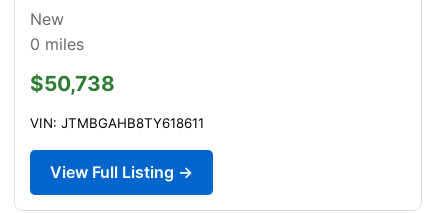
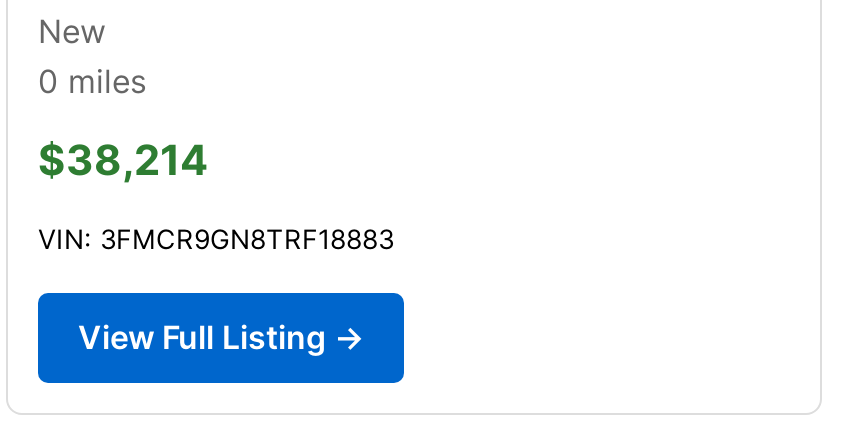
[30,71,115,96] $50,738 -> [38,135,208,185] $38,214
[30,115,204,131] VIN: JTMBGAHB8TY618611 -> [38,223,394,255] VIN: 3FMCR9GN8TRF18883

